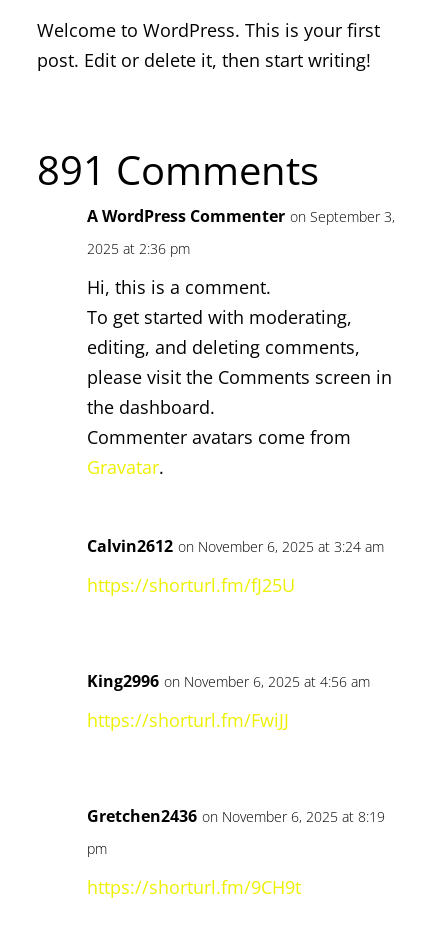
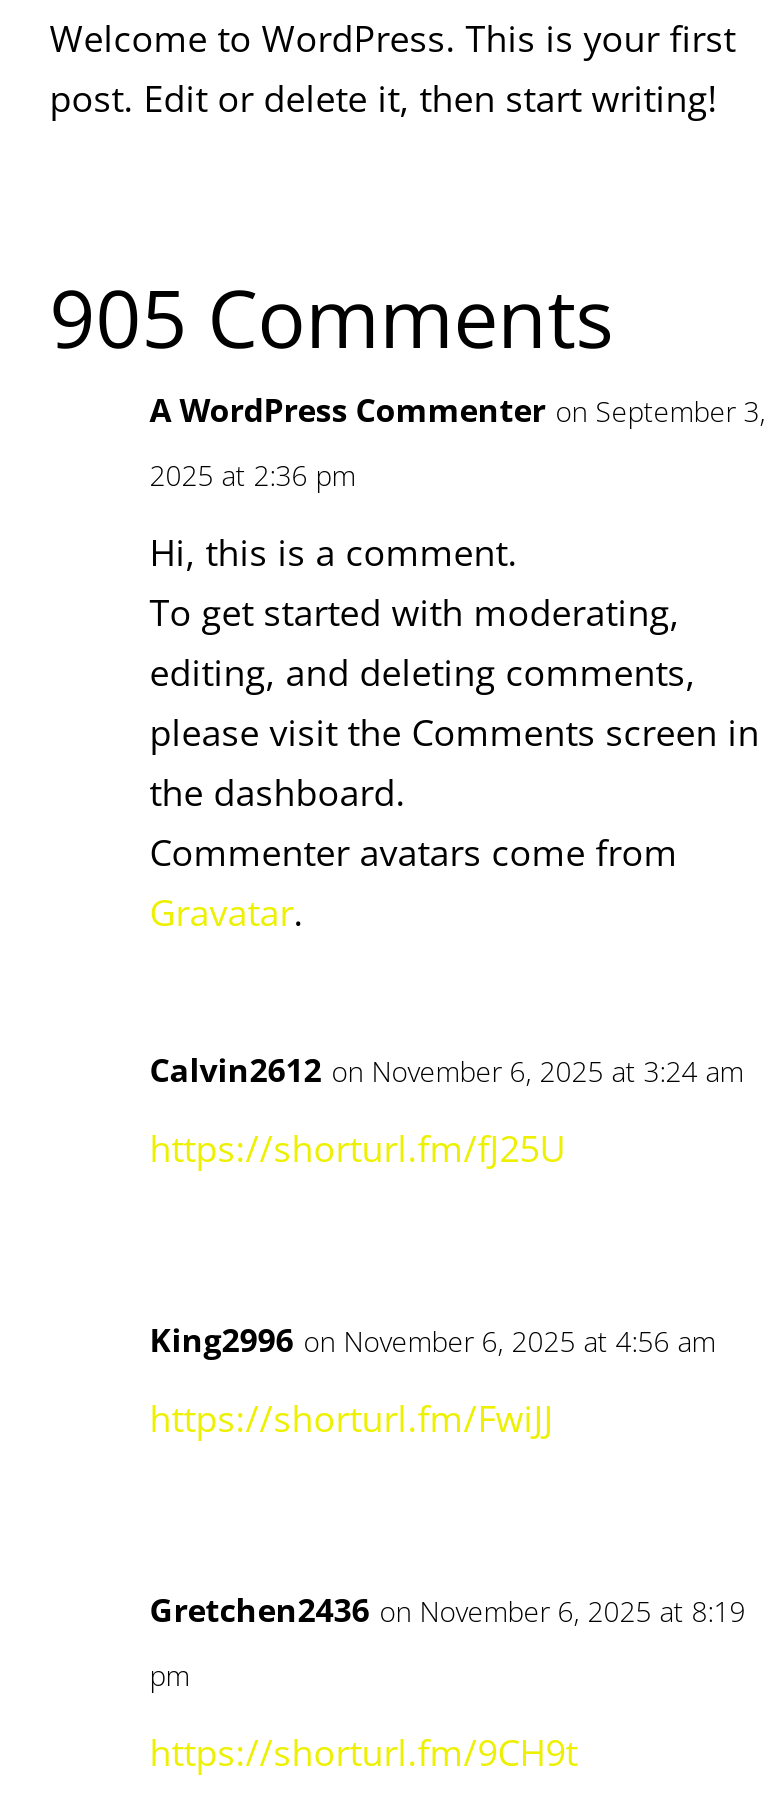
[37,142,319,197] 891 Comments -> [50,262,614,372] 905 Comments

